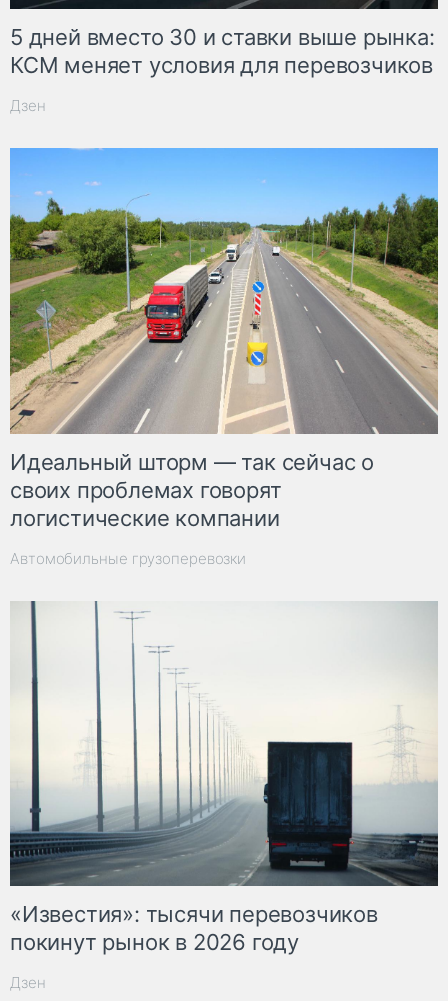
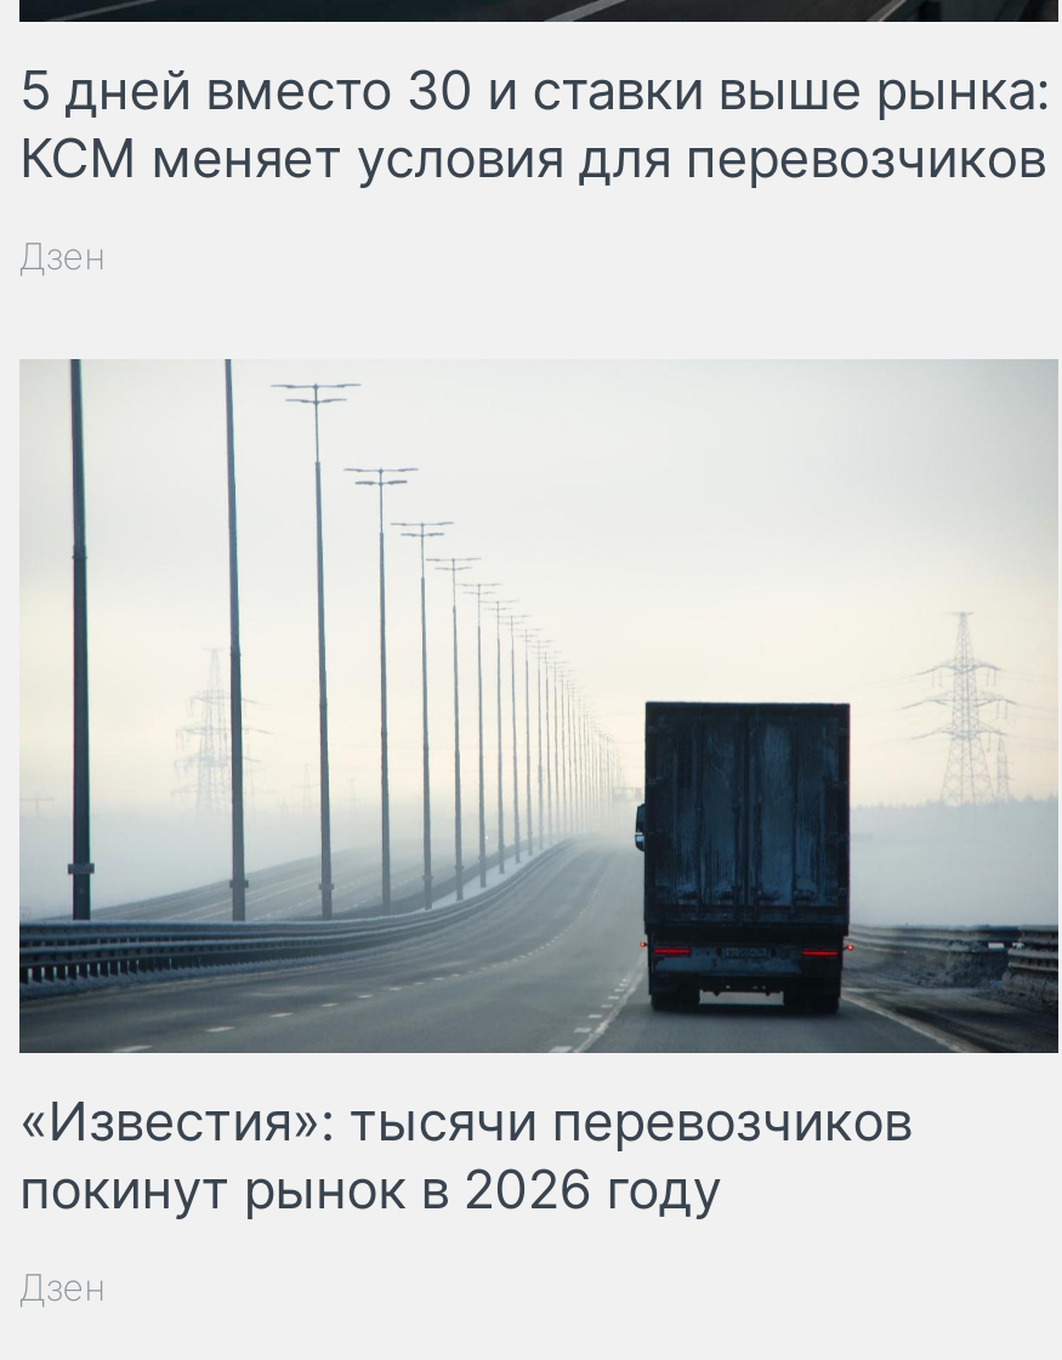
[9,147,439,568] [image] | Идеальный шторм — так сейчас о | своих проблемах говорят | логистические компании | Автомобильные грузоперевозки -> none

